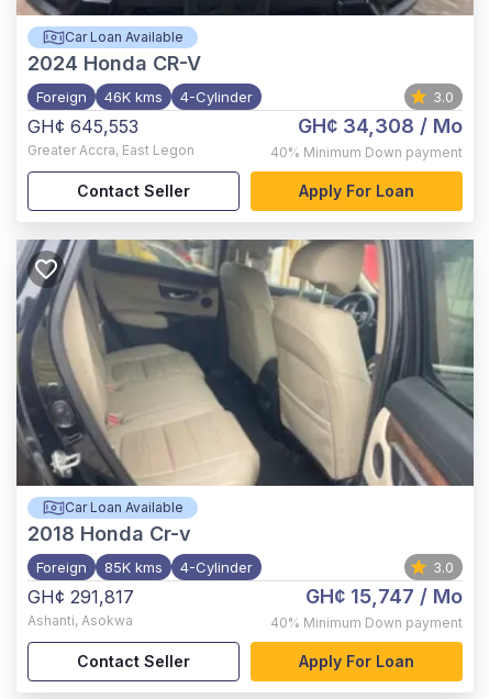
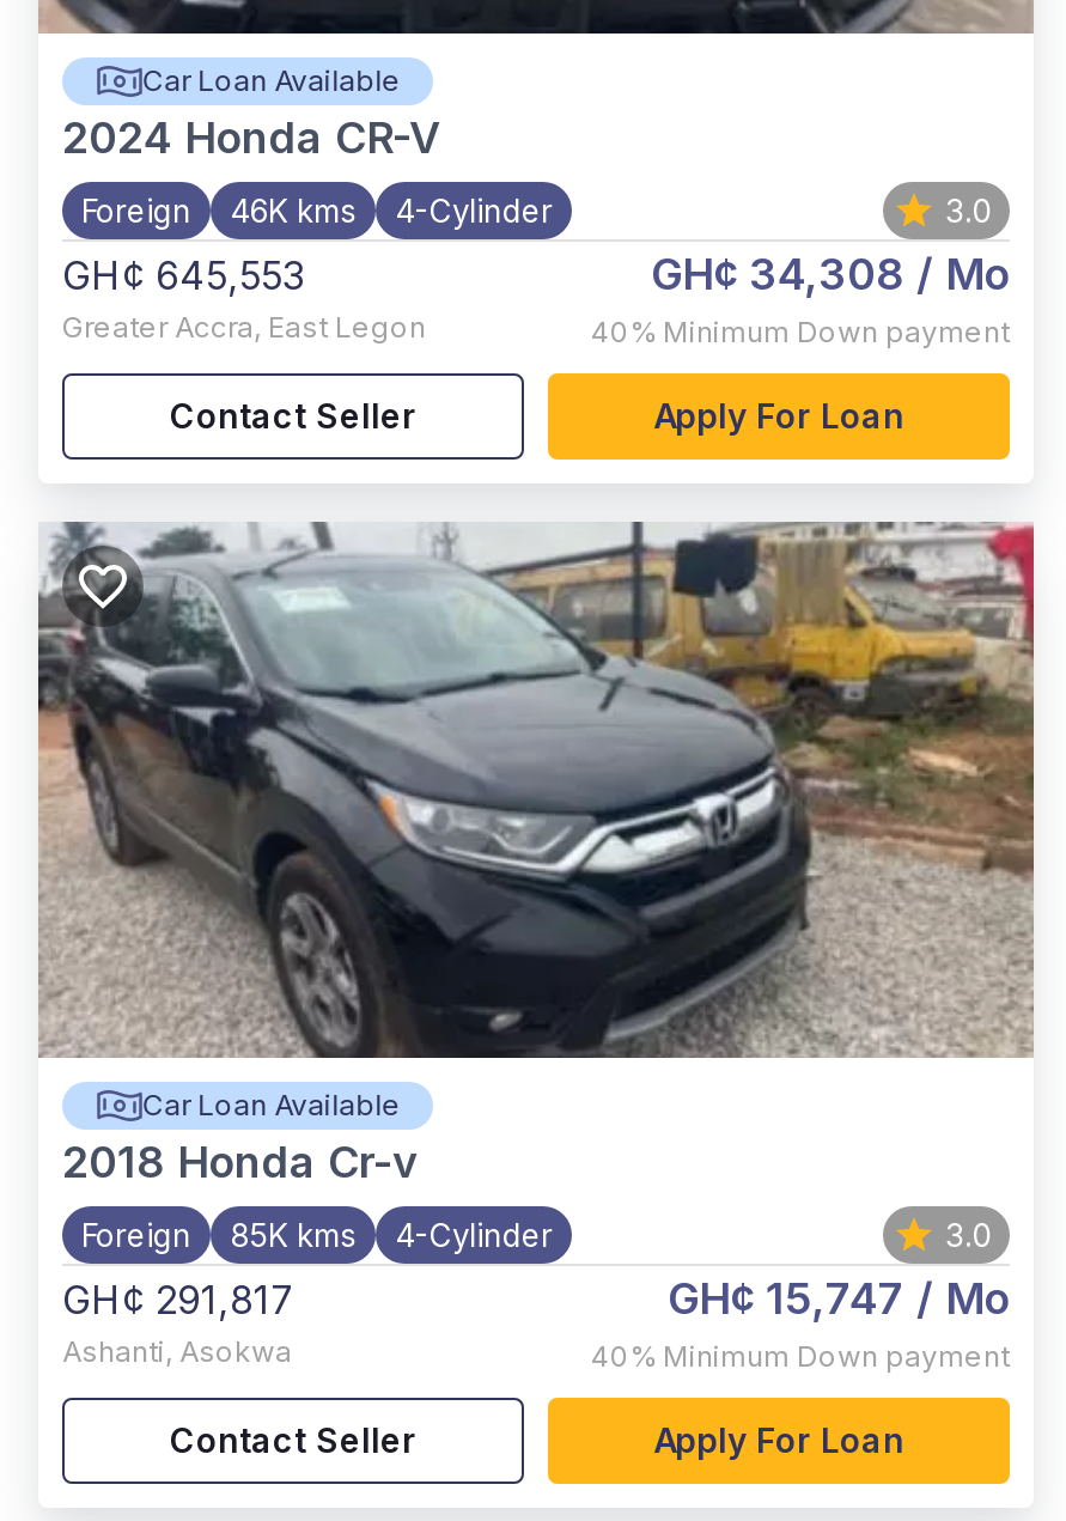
[16,238,475,487] [image] -> [38,522,1036,1060] [image]

